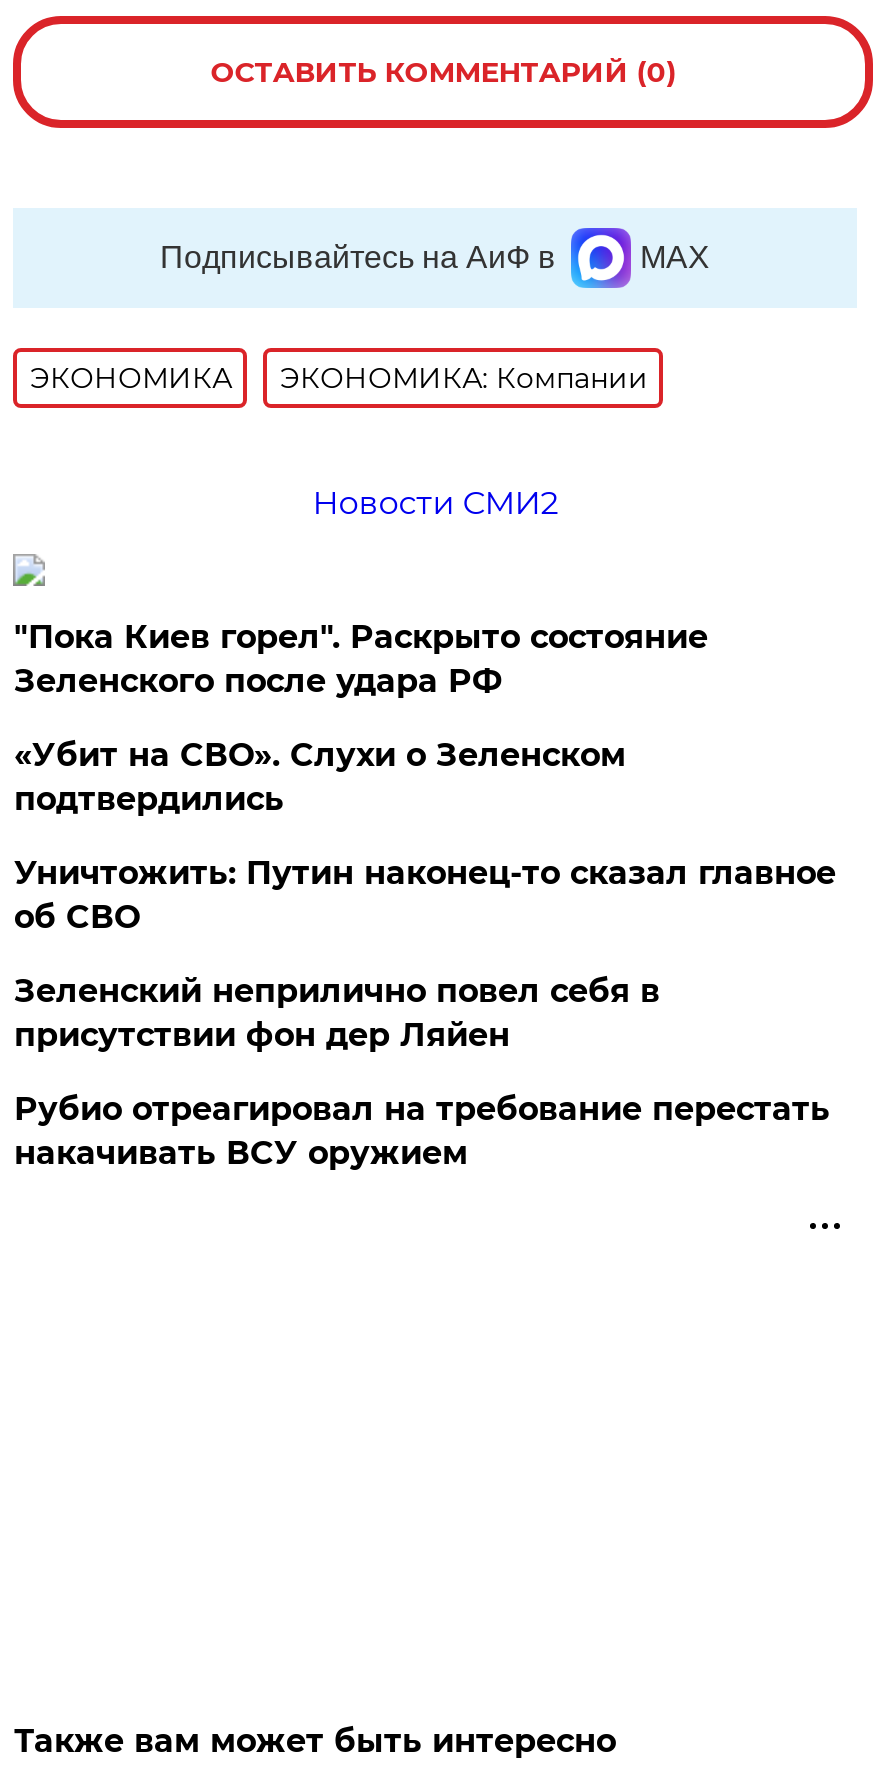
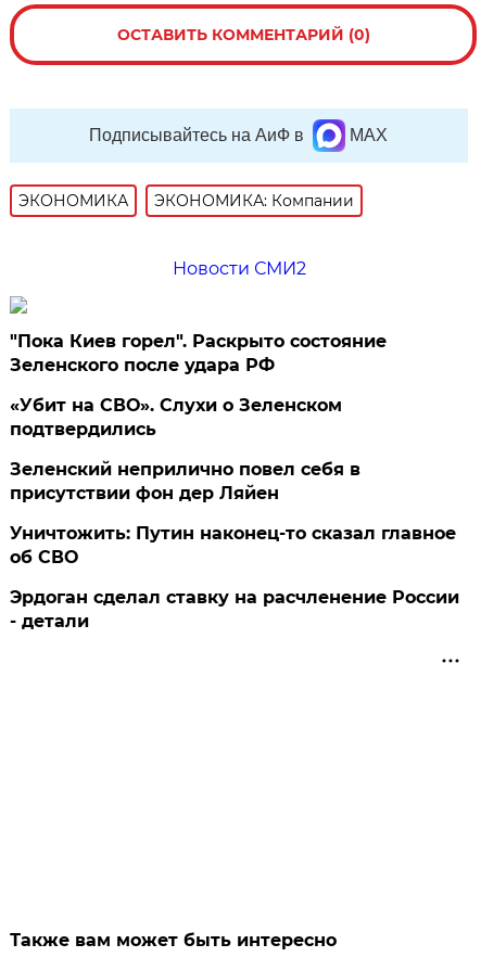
moved [14,854,836,936] -> [10,523,456,567]: Уничтожить: Путин наконец-то сказал главное | об СВО
moved [14,972,660,1054] -> [10,459,361,503]: Зеленский неприлично повел cебя в | присутствии фон дер Ляйен
[14,1090,830,1172] Рубио отреагировал на требование перестать | накачивать ВСУ оружием -> [10,587,460,631] Эрдоган сделал ставку на расчленение России | - детали

